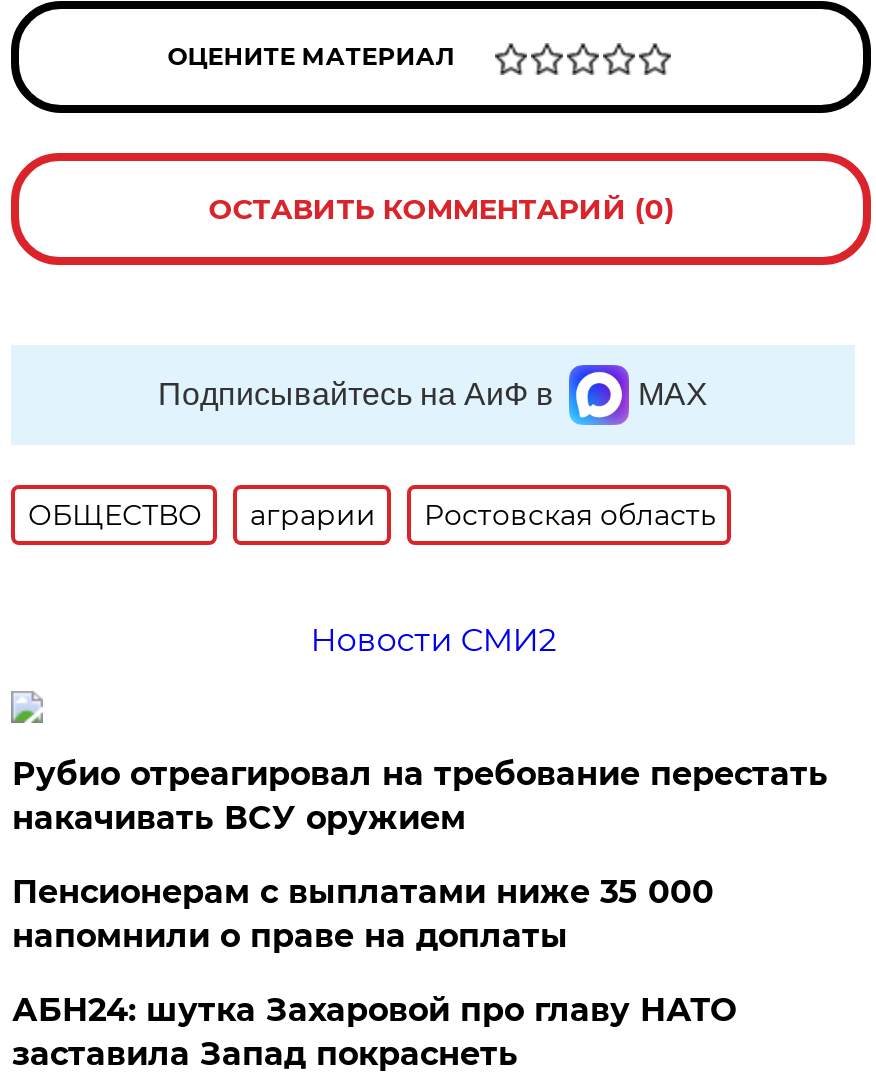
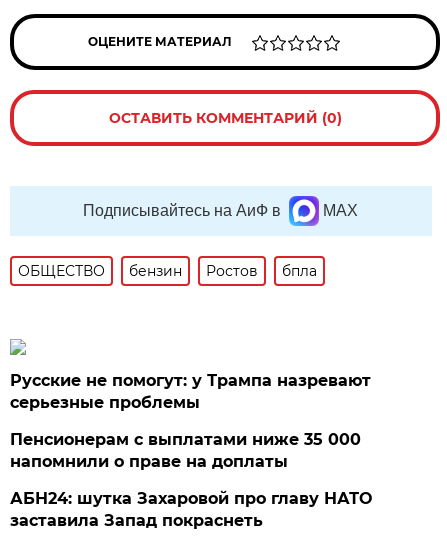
[250,497,716,659] аграрии | Ростовская область | Новости СМИ2 -> [129,262,317,280] бензин | Ростов | бпла
[12,755,828,837] Рубио отреагировал на требование перестать | накачивать ВСУ оружием -> [10,371,371,412] Русские не помогут: у Трампа назревают | серьезные проблемы

